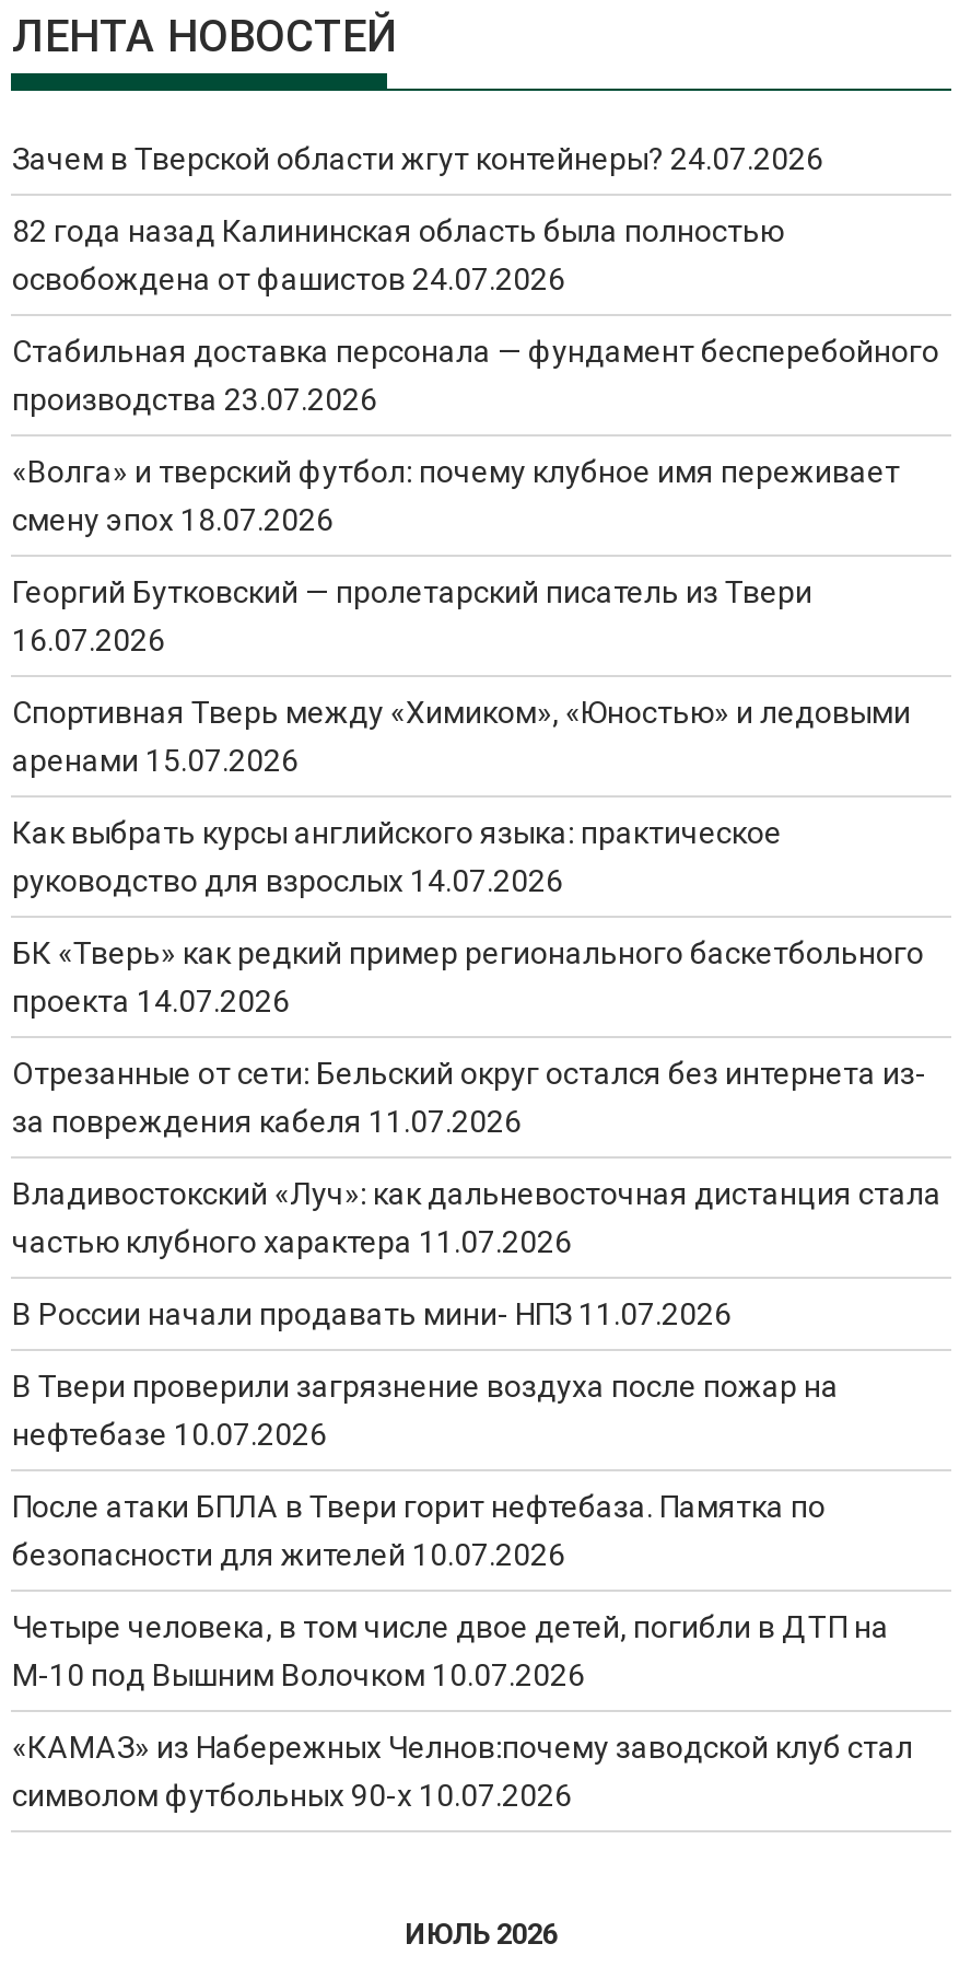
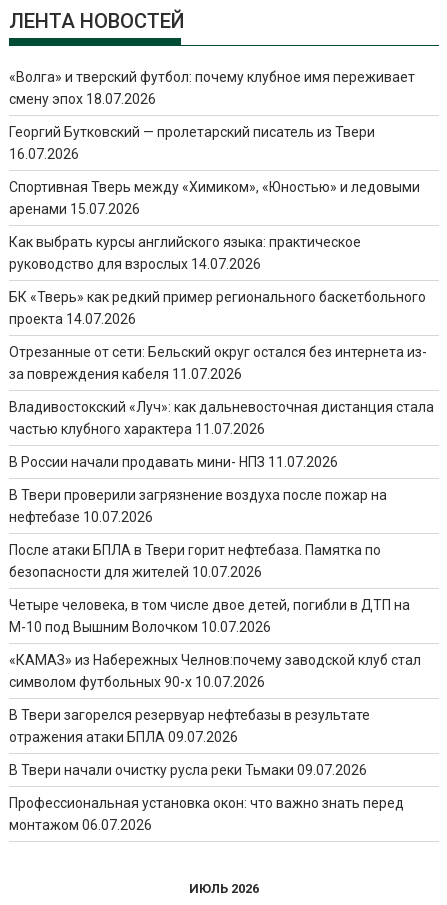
[12,141,939,417] Зачем в Тверской области жгут контейнеры? 24.07.2026 | 82 года назад Калининская область была полностью | освобождена от фашистов 24.07.2026 | Стабильная доставка персонала — фундамент бесперебойного | производства 23.07.2026 -> none
moved [12,454,941,1813] -> [9,69,434,690]: «Волга» и тверский футбол: почему клубное имя переживает | смену эпох 18.07.2026 | Георгий Бутковский — пролетарский писатель из Твери | ... | «КАМАЗ» из Набережных Челнов:почему заводской клуб стал | символом футбольных 90-х 10.07.2026
none -> [9,707,404,833] В Твери загорелся резервуар нефтебазы в результате | отражения атаки БПЛА 09.07.2026 | В Твери начали очистку русла реки Тьмаки 09.07.2026 | Профессиональная установка окон: что важно знать перед | монтажом 06.07.2026

